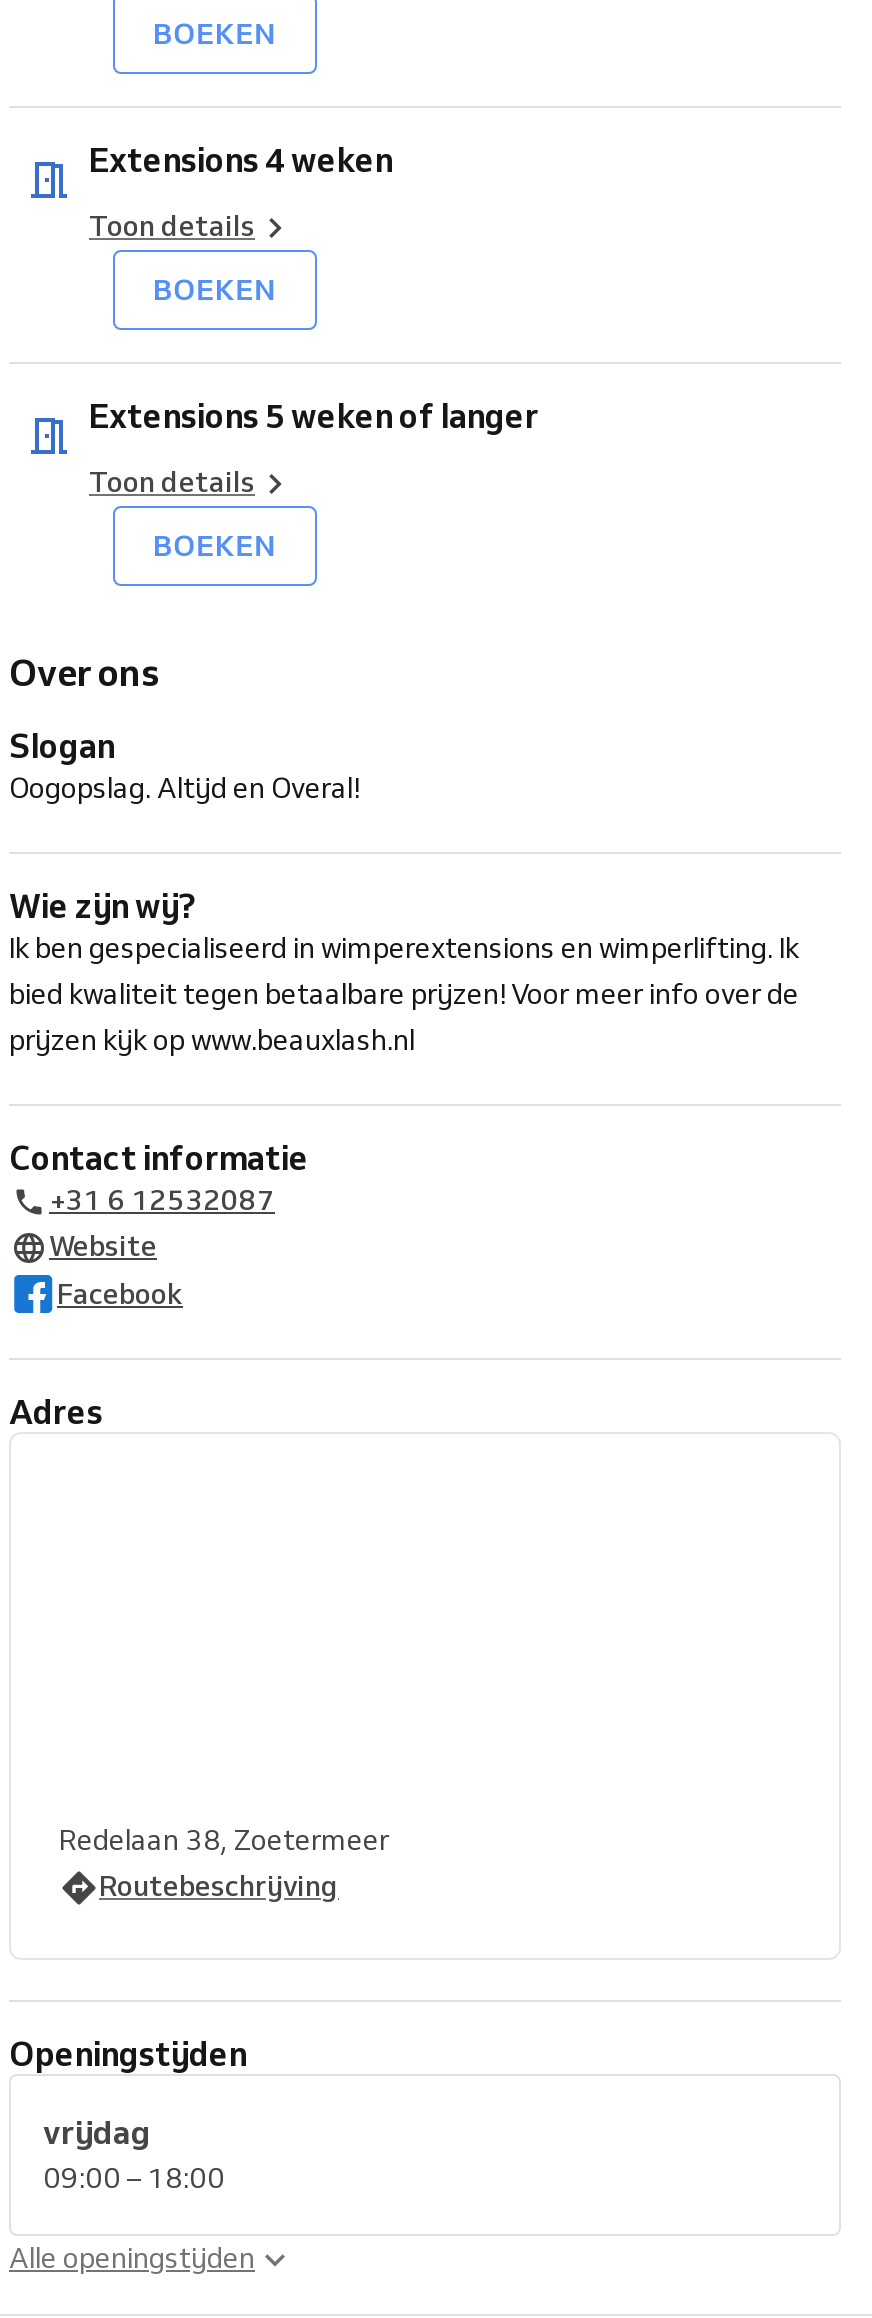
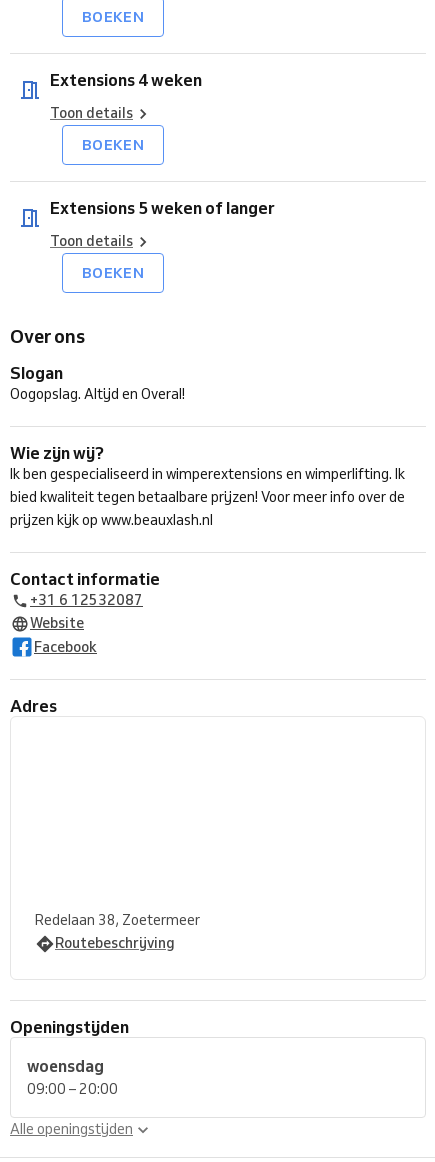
[43,2112,225,2196] vrijdag | 09:00 – 18:00 -> [27,1056,118,1098] woensdag | 09:00 – 20:00

